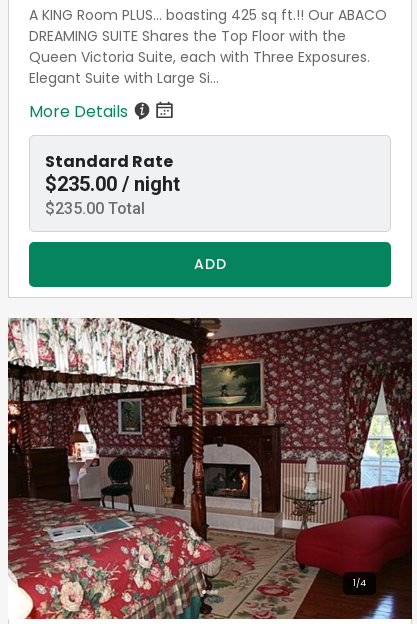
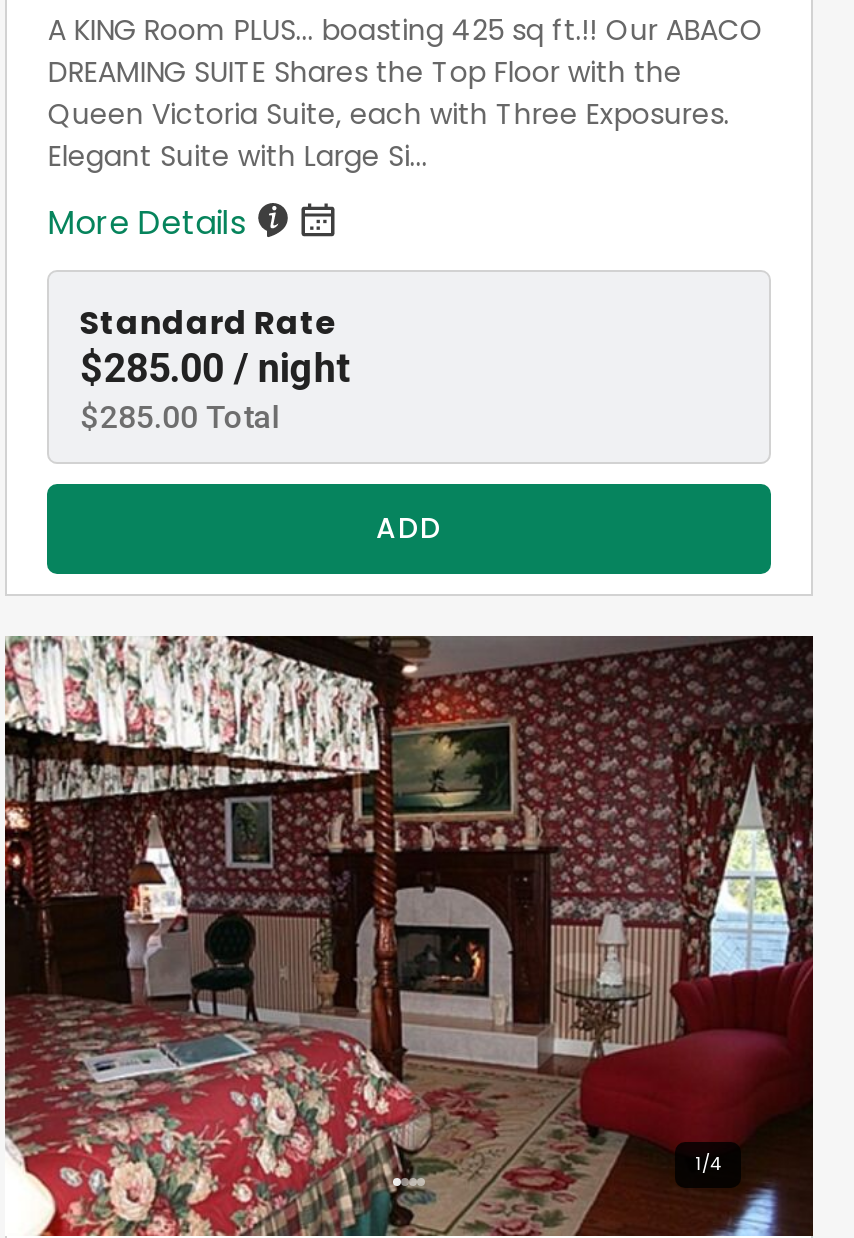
[45,172,180,196] $235.00 / night -> [80,344,350,392] $285.00 / night
[45,199,145,218] $235.00 Total -> [80,398,280,436] $285.00 Total

